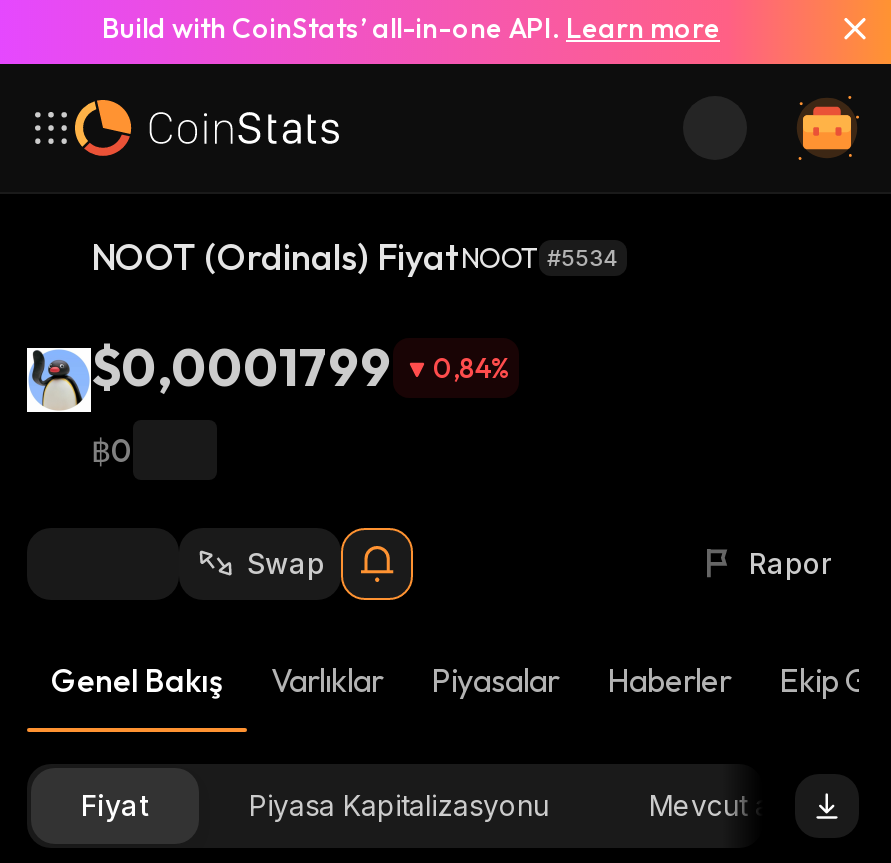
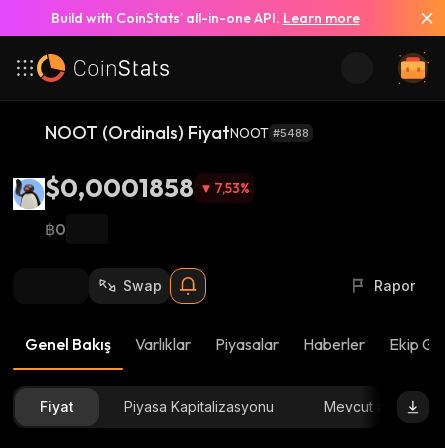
[91,234,619,280] NOOT (Ordinals) FiyatNOOT #5534 -> [45,121,309,144] NOOT (Ordinals) FiyatNOOT #5488
[91,334,393,400] $0,0001799 -> [45,171,194,204] $0,0001858
[433,350,511,386] 0,84% -> [214,179,250,197] 7,53%

